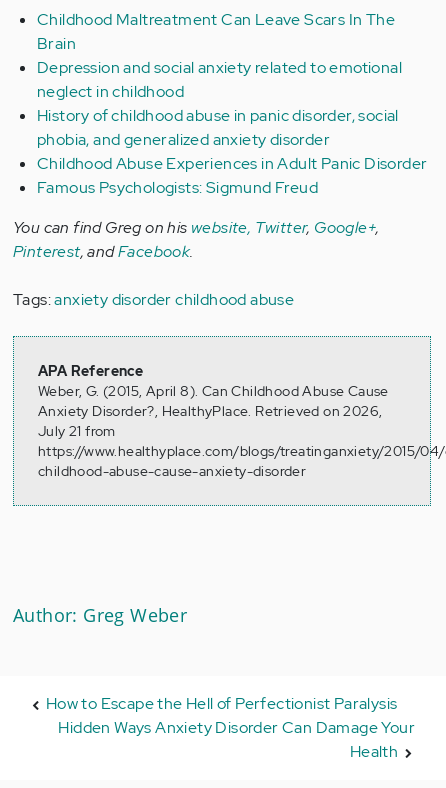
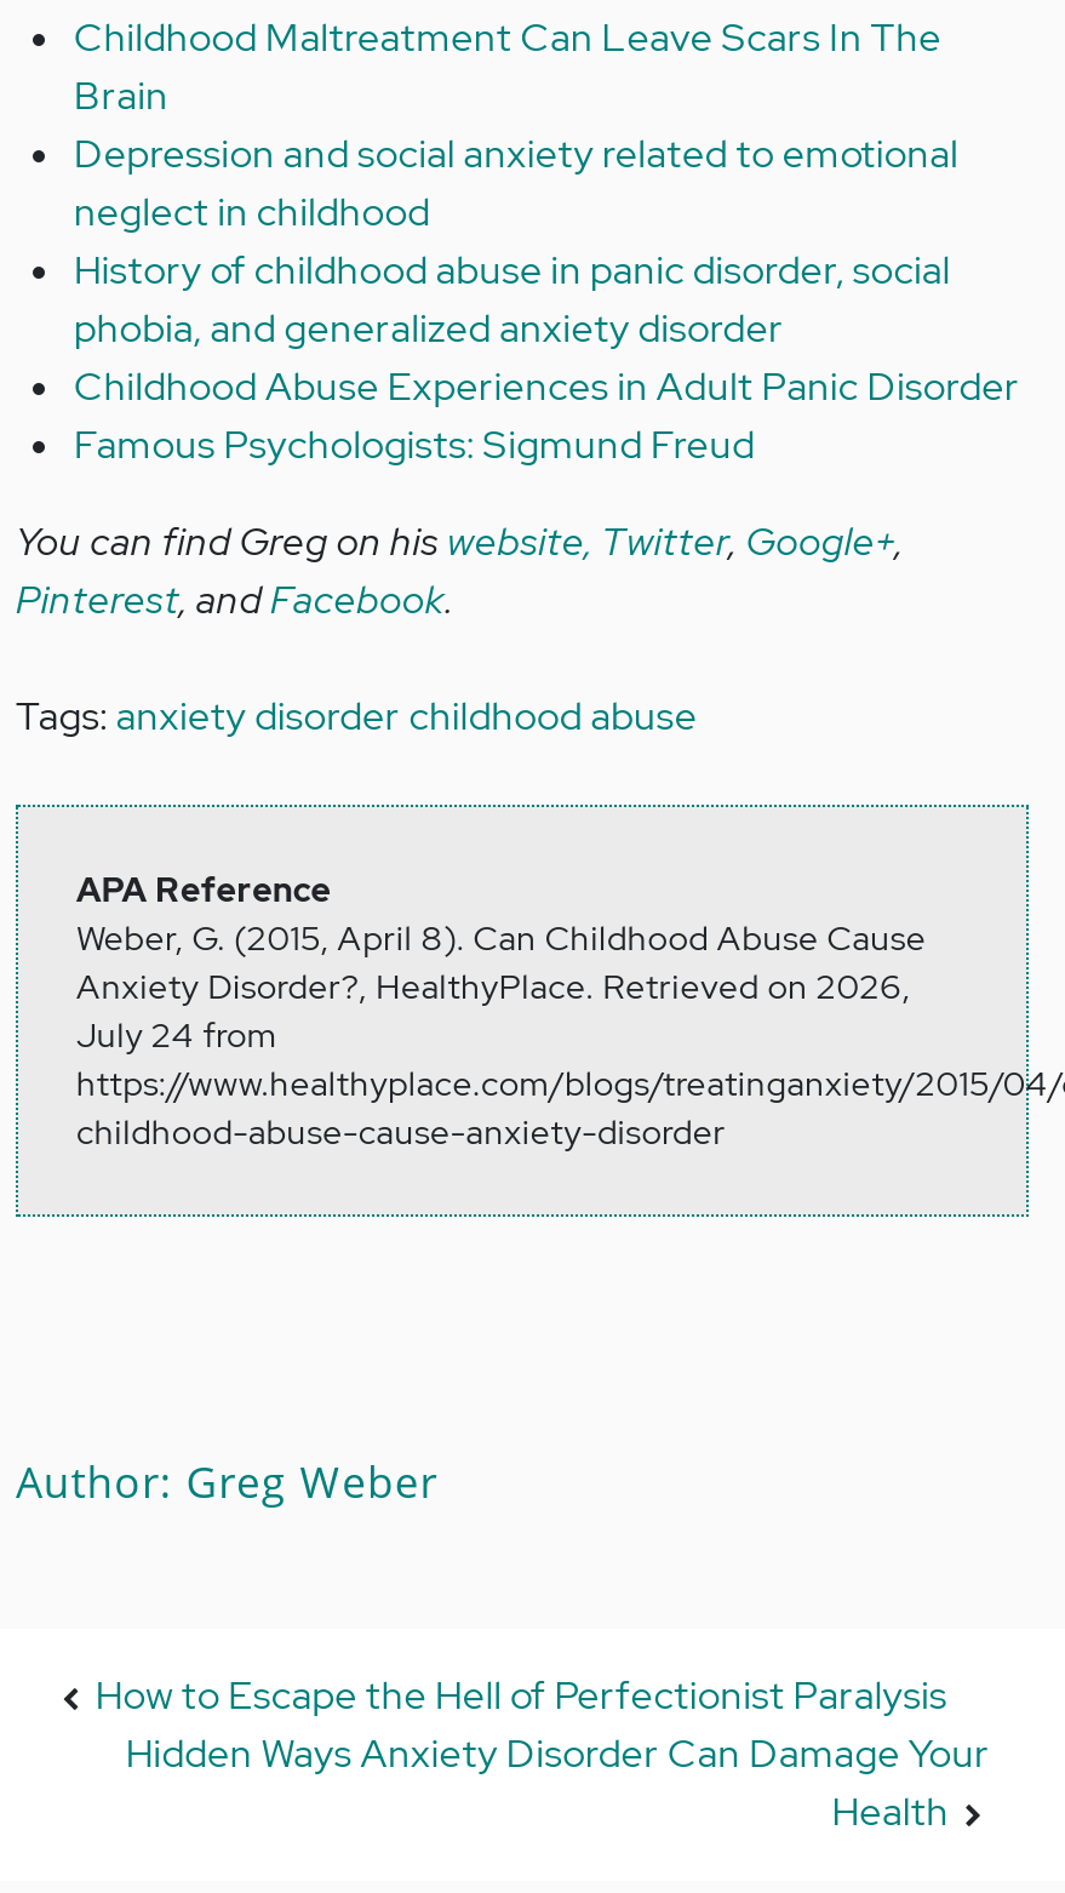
[38,422,116,440] July 21 from -> [76,1013,277,1057] July 24 from

